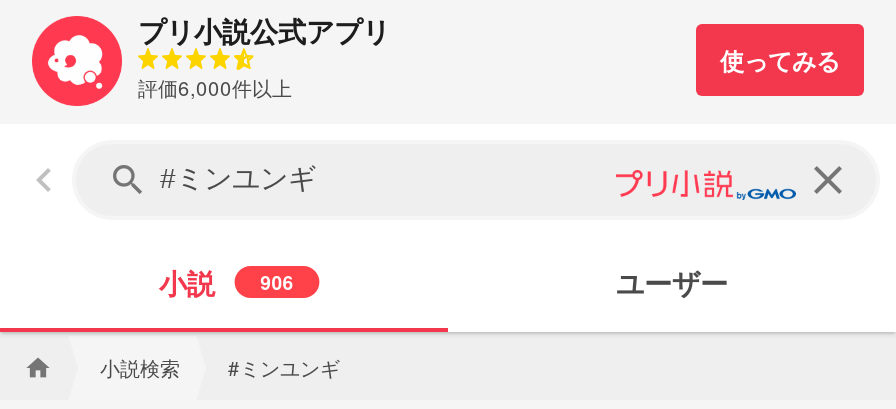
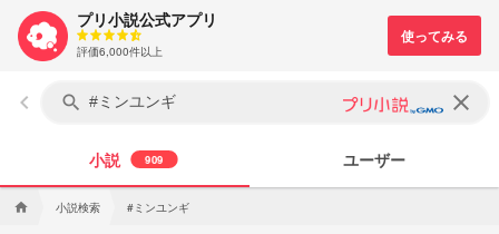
[259,268,293,296] 906 -> [144,151,163,167] 909

